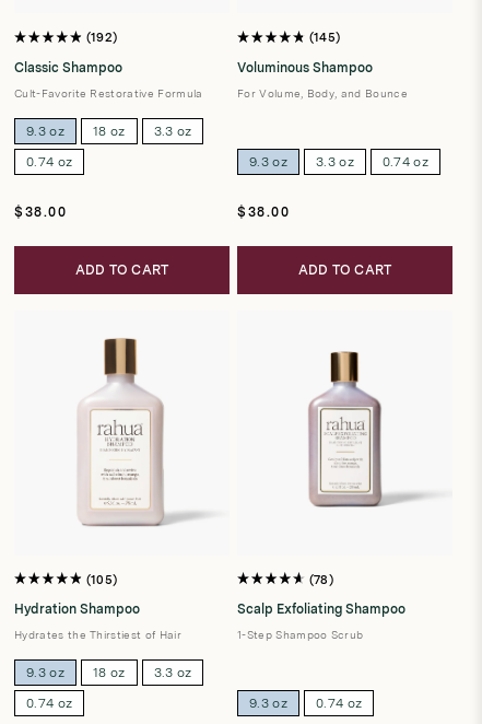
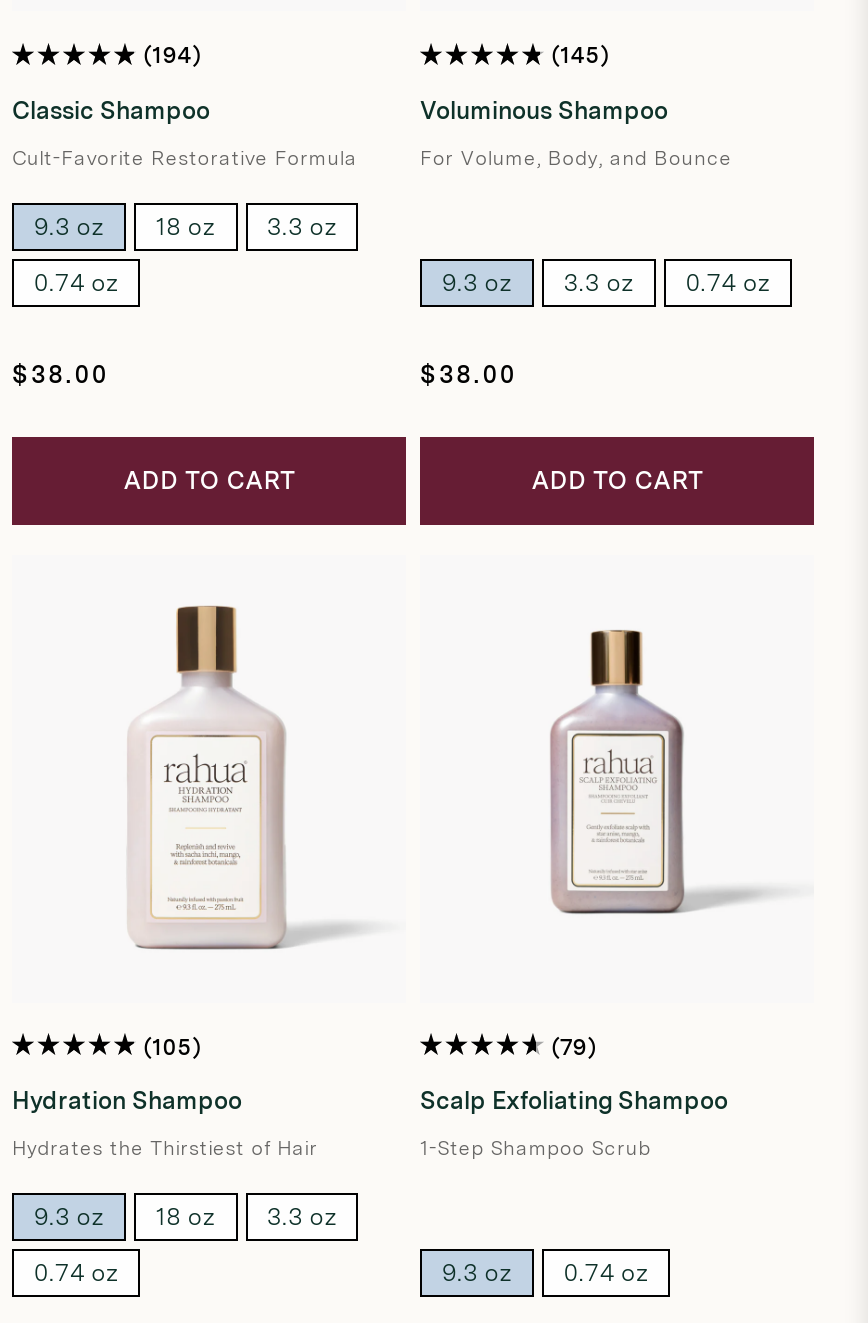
[91,30,113,45] 192 -> [152,41,192,69] 194
[314,572,329,587] 78 -> [560,1032,587,1060] 79

